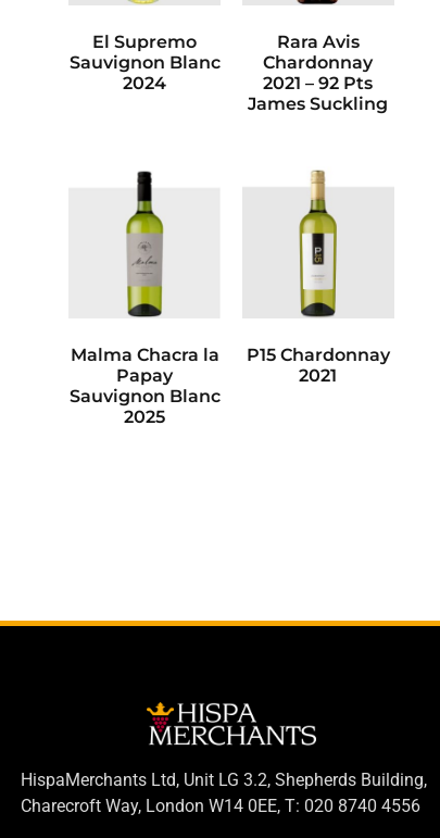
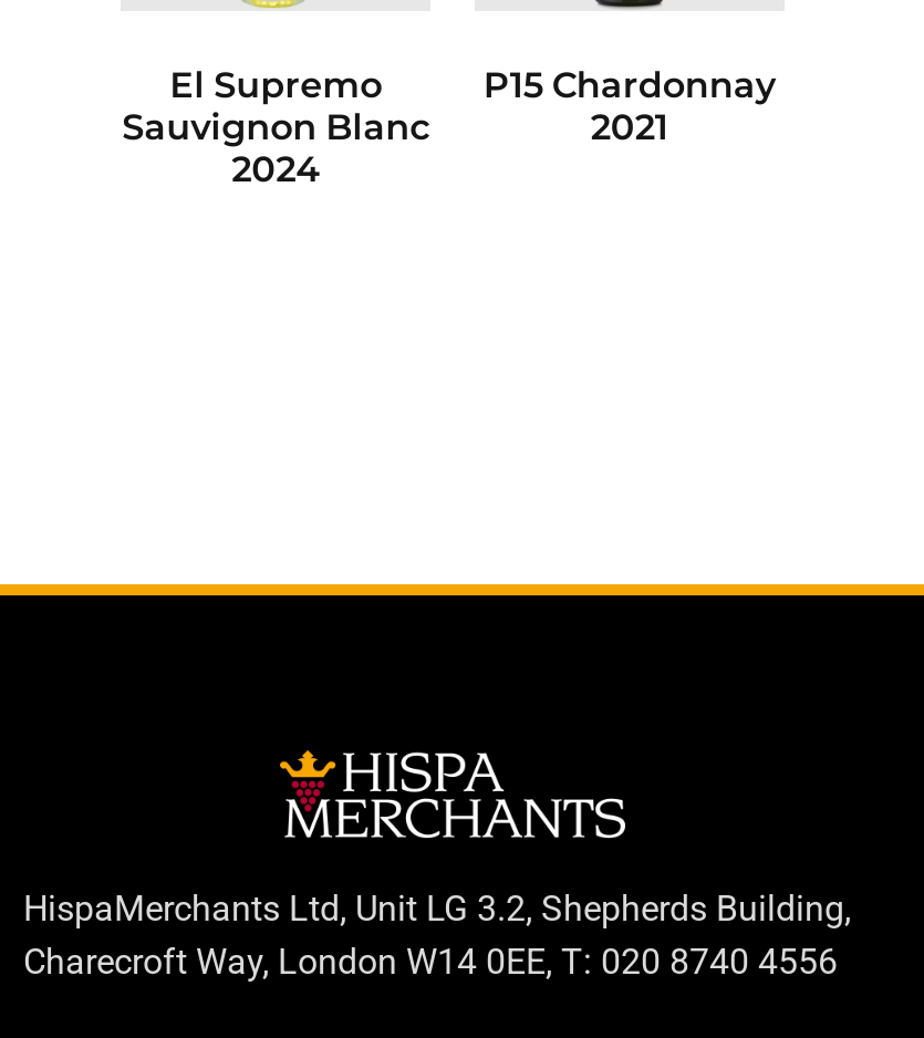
[248,32,388,114] Rara Avis | Chardonnay | 2021 – 92 Pts | James Suckling -> none
[69,171,220,427] [image] | Malma Chacra la | Papay | Sauvignon Blanc | 2025 -> none
[299,170,338,312] [image] -> none

